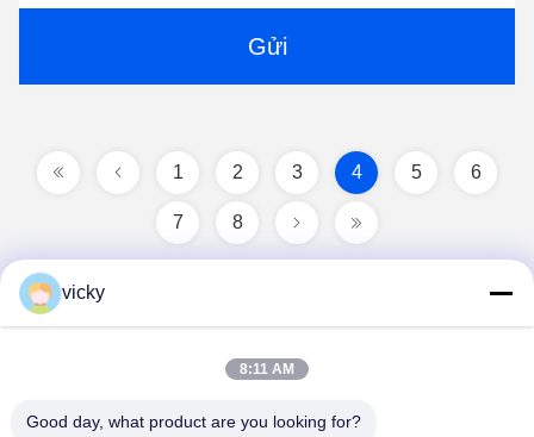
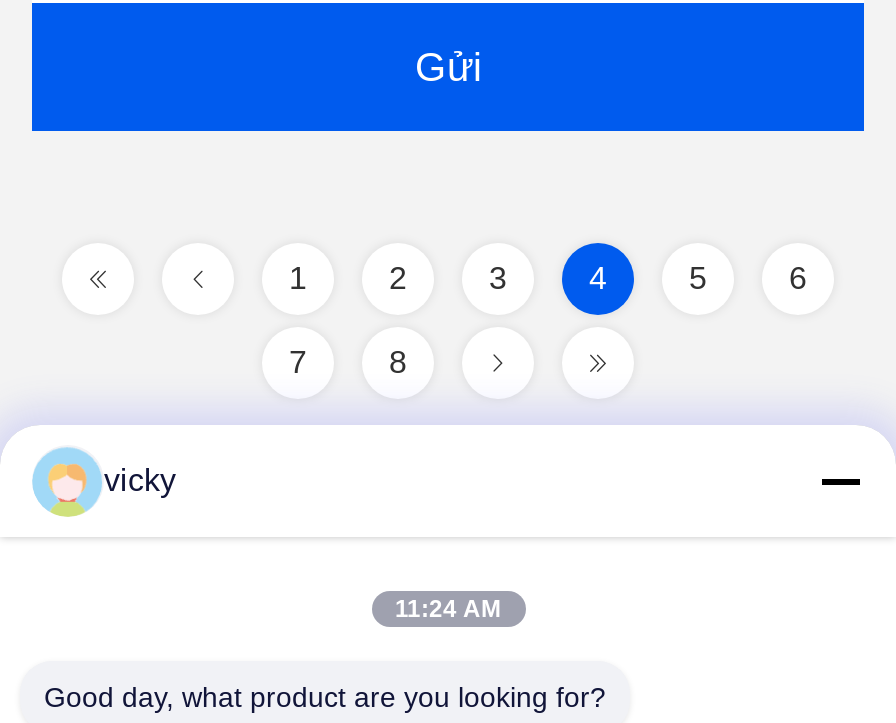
[240,361,294,377] 8:11 AM -> [395,595,501,623] 11:24 AM

